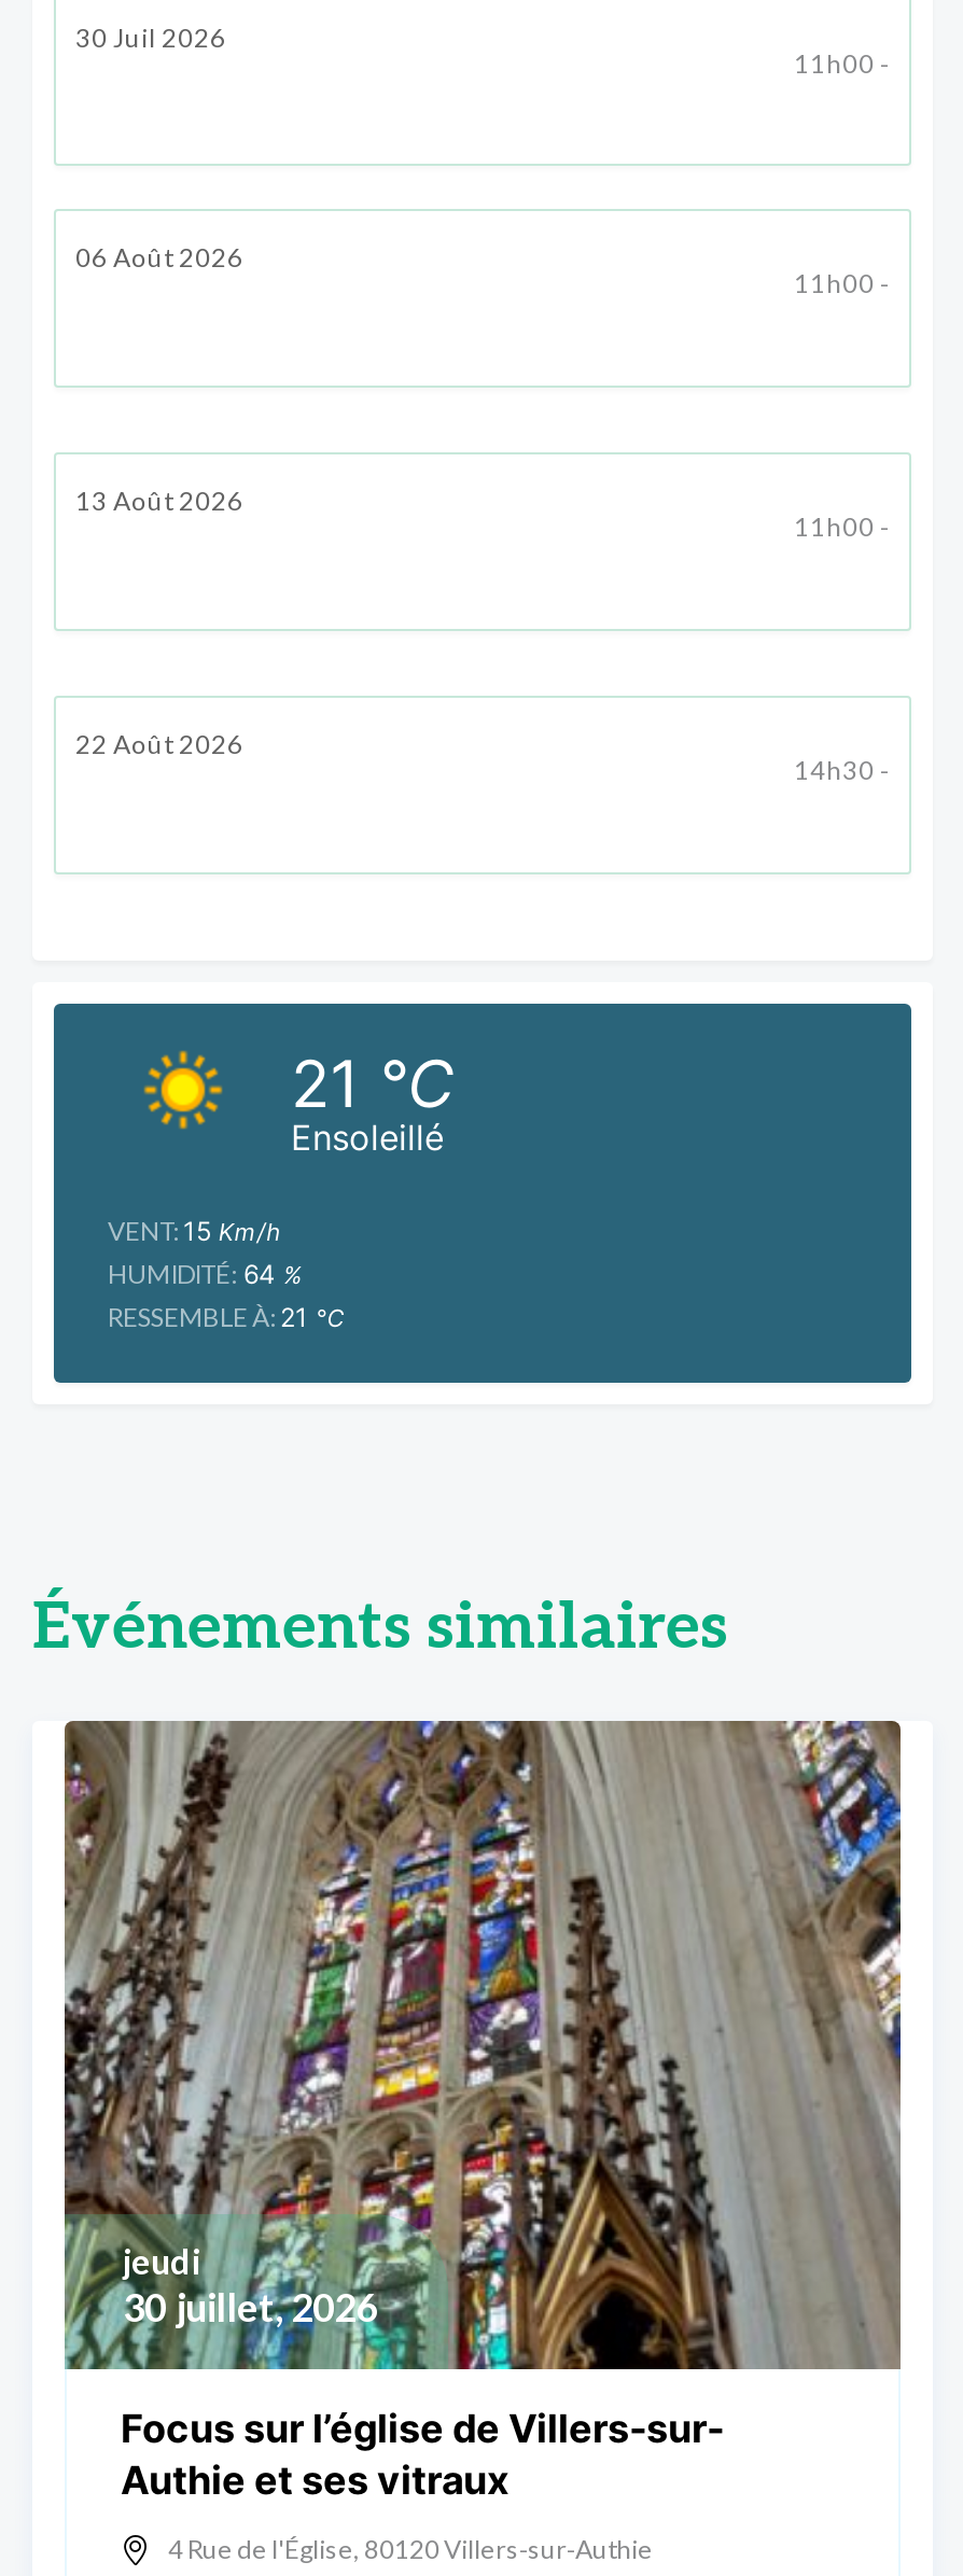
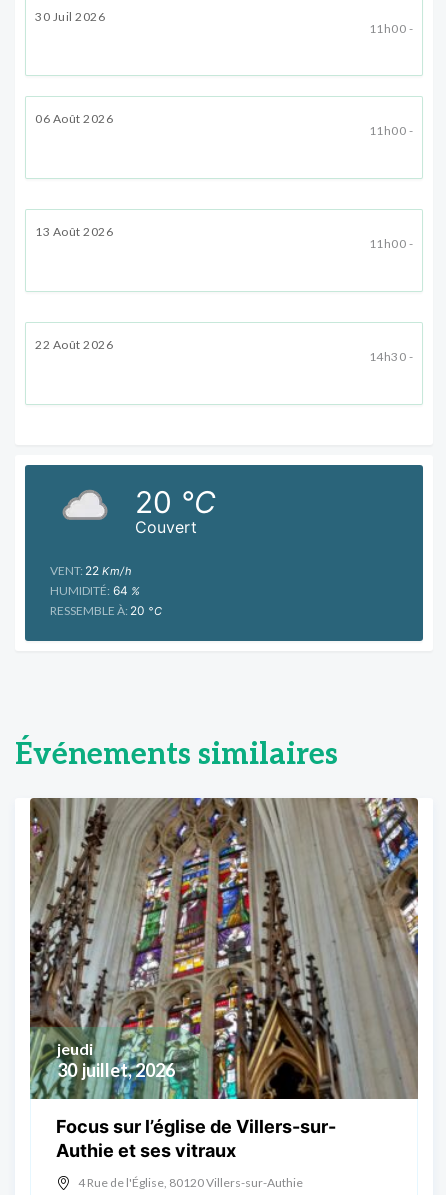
[136,1049,444,1159] [image] | Ensoleillé -> [62,488,197,537] [image] | Couvert
[291,1044,455,1122] 21 °C -> [135,484,216,520] 20 °C
[108,1215,282,1247] VENT: 15 Km/h -> [50,563,132,578] VENT: 22 Km/h
[108,1301,345,1333] RESSEMBLE À: 21 °C -> [50,603,162,618] RESSEMBLE À: 20 °C

